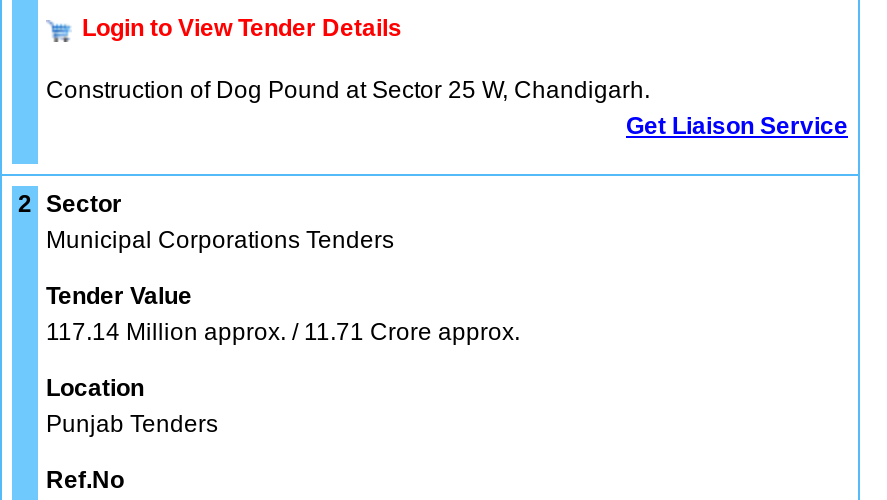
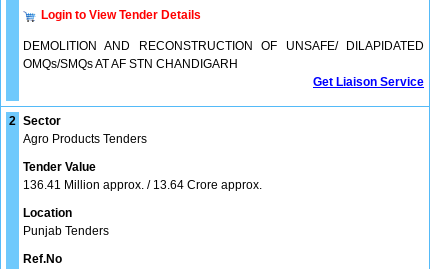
[46,76,650,104] Construction of Dog Pound at Sector 25 W, Chandigarh. -> [23,39,424,71] DEMOLITION AND RECONSTRUCTION OF UNSAFE/ DILAPIDATED | OMQs/SMQs AT AF STN CHANDIGARH
[46,226,394,254] Municipal Corporations Tenders -> [23,132,147,146] Agro Products Tenders
[46,318,520,346] 117.14 Million approx. / 11.71 Crore approx. -> [23,178,262,192] 136.41 Million approx. / 13.64 Crore approx.

